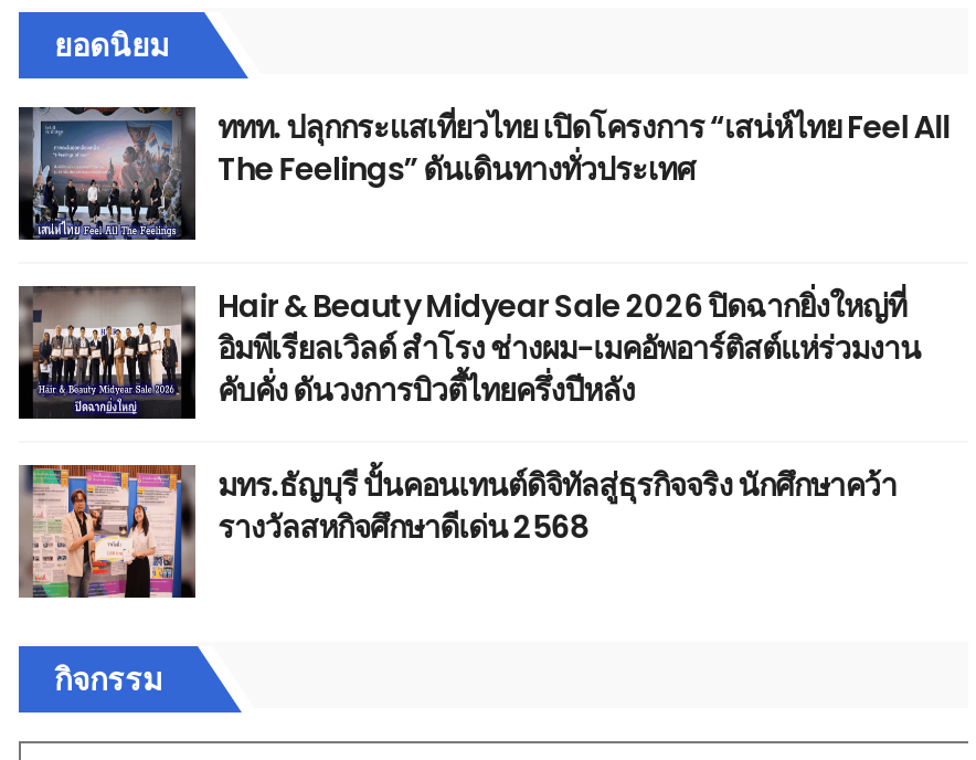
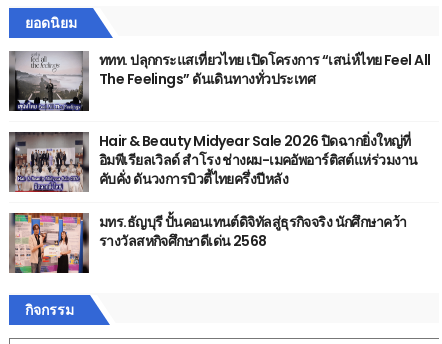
[19,107,195,242] [image] -> [9,51,89,112] [image]
[17,297,195,421] [image] -> [8,133,90,193] [image]

